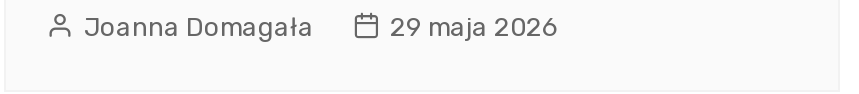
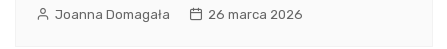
[390,12,560,42] 29 maja 2026 -> [208,7,303,22] 26 marca 2026

